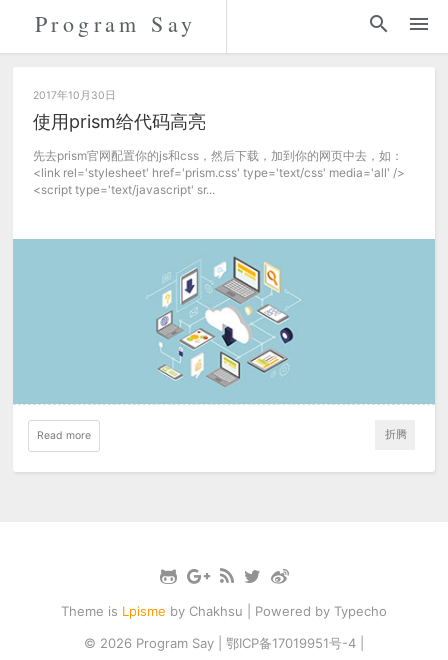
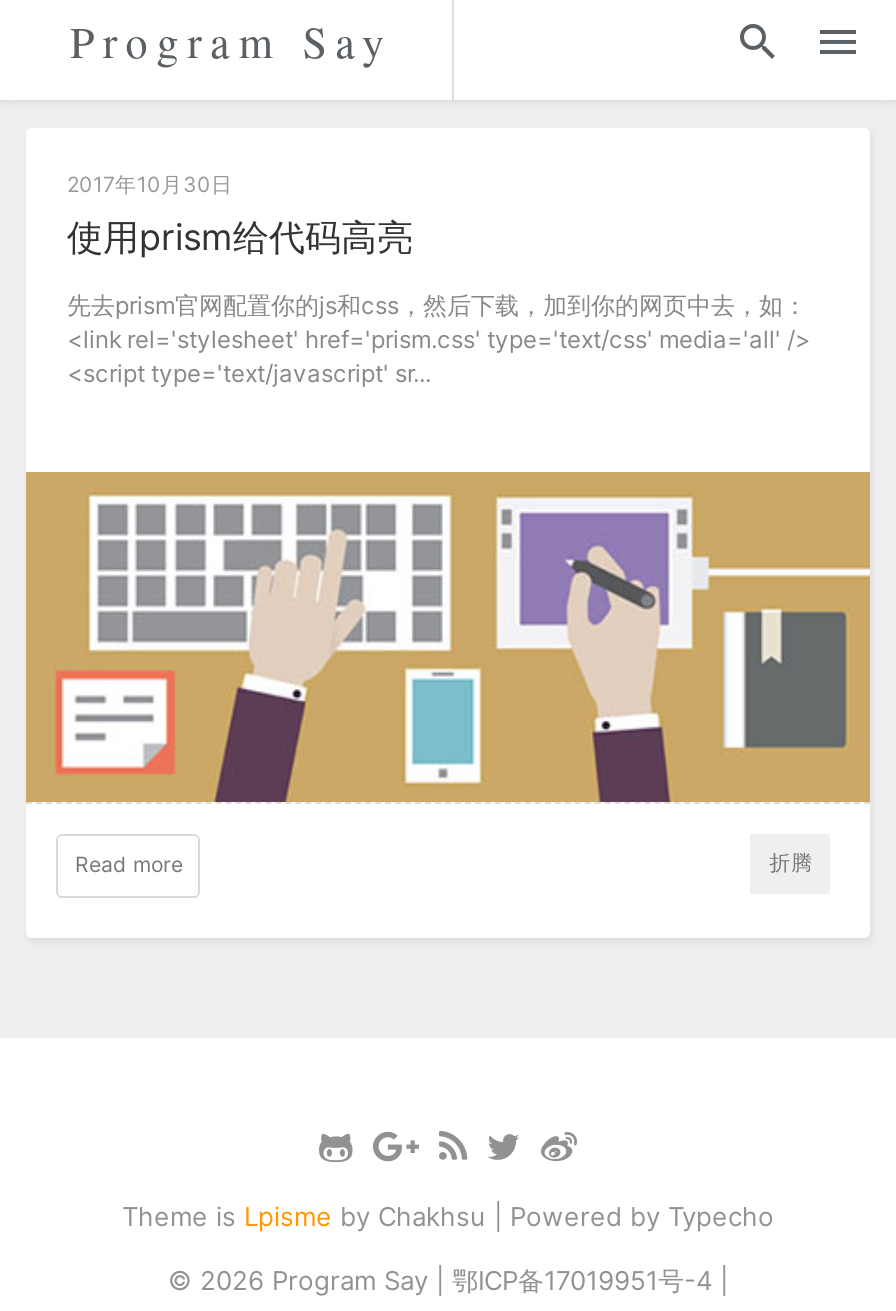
[12,238,436,405] [image] -> [24,470,872,804] [image]

